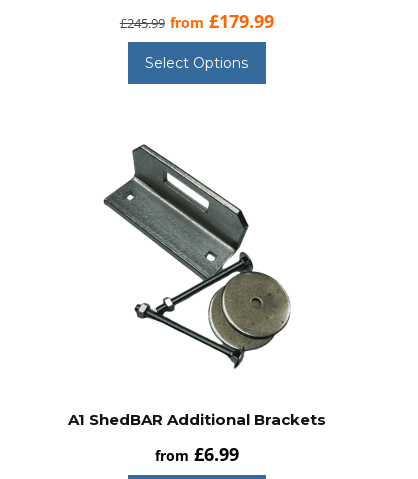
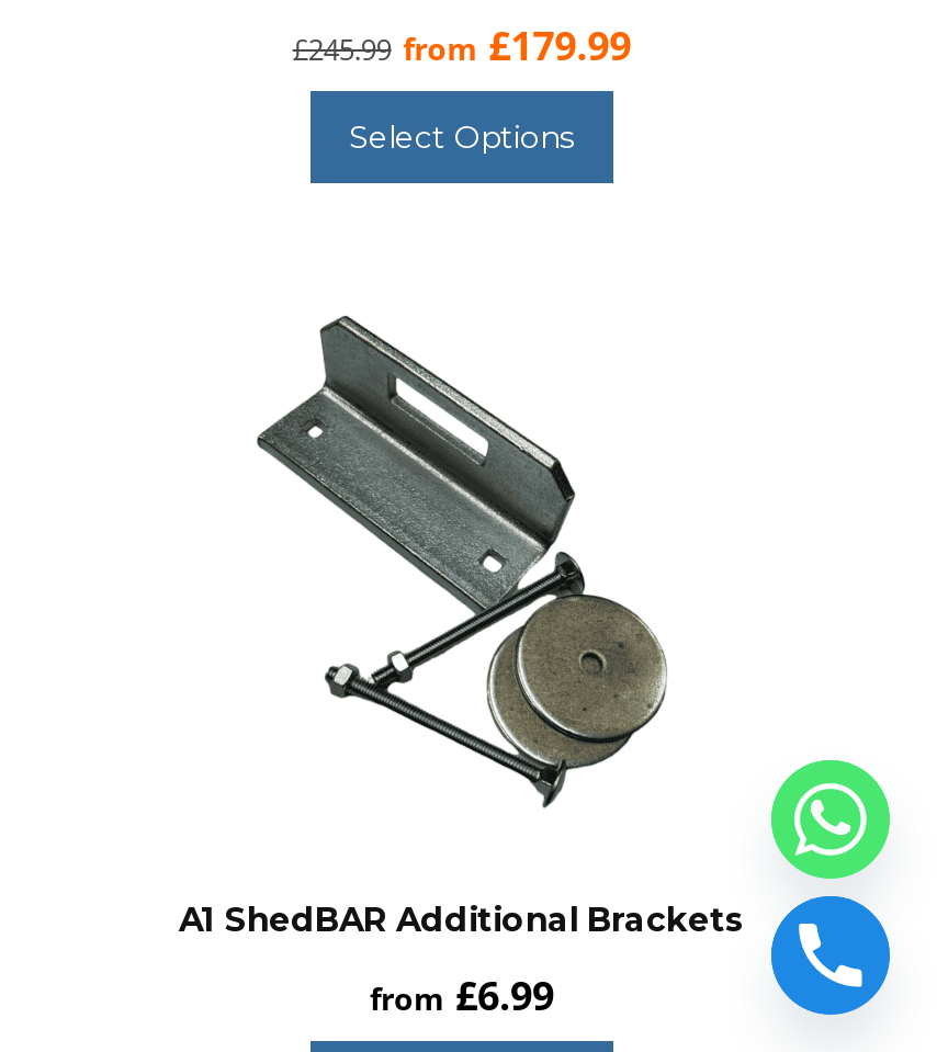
none -> [769,758,892,1019] [image]

